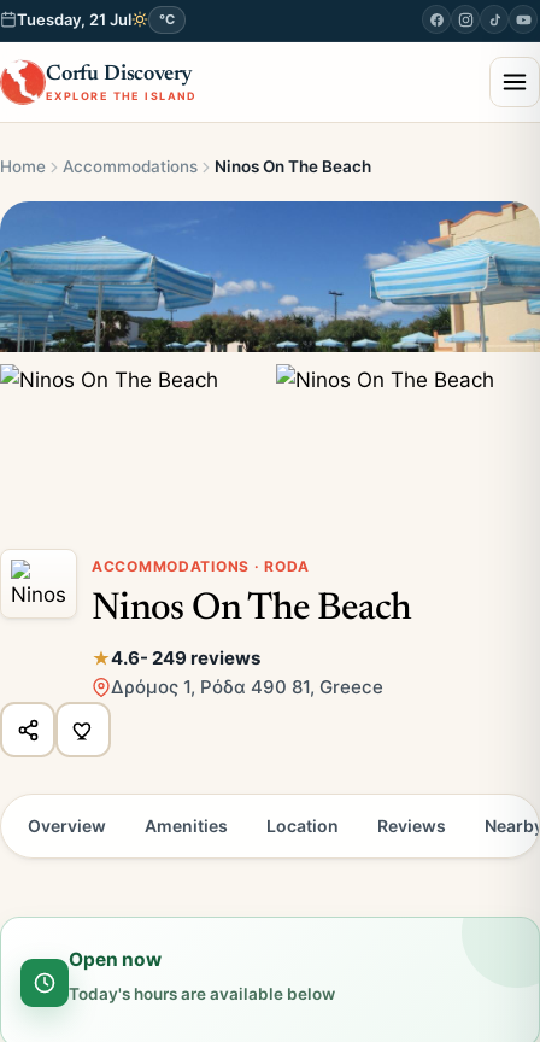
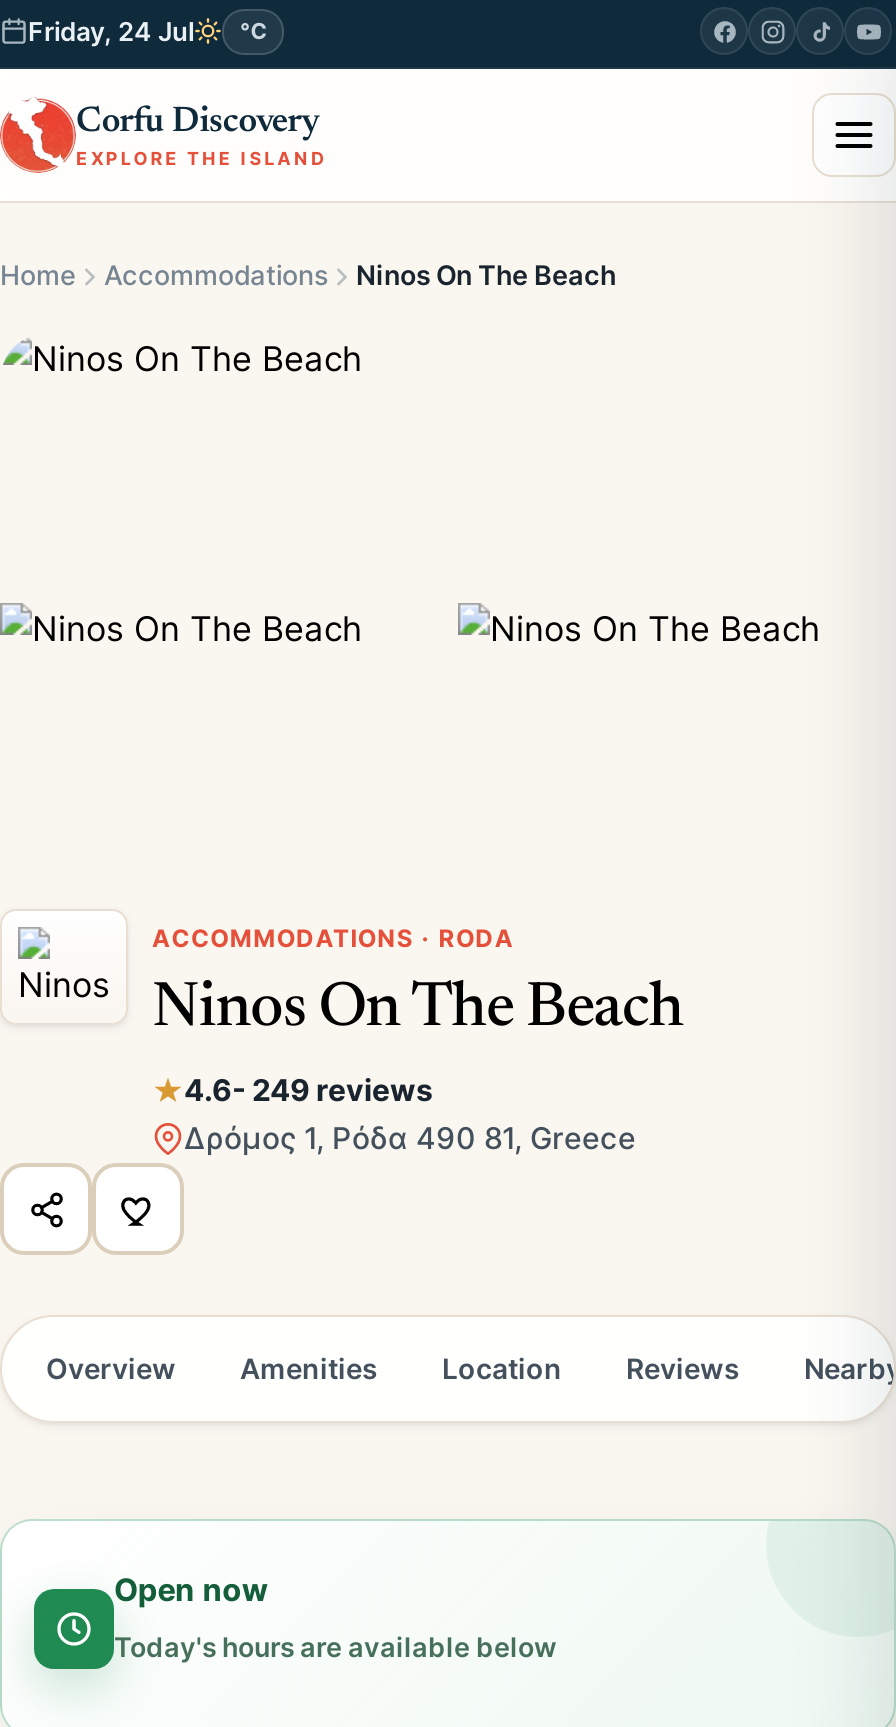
[17,10,175,29] Tuesday, 21 Jul °C -> [28,15,267,47] Friday, 24 Jul °C
[4,200,536,353] [image] -> none

